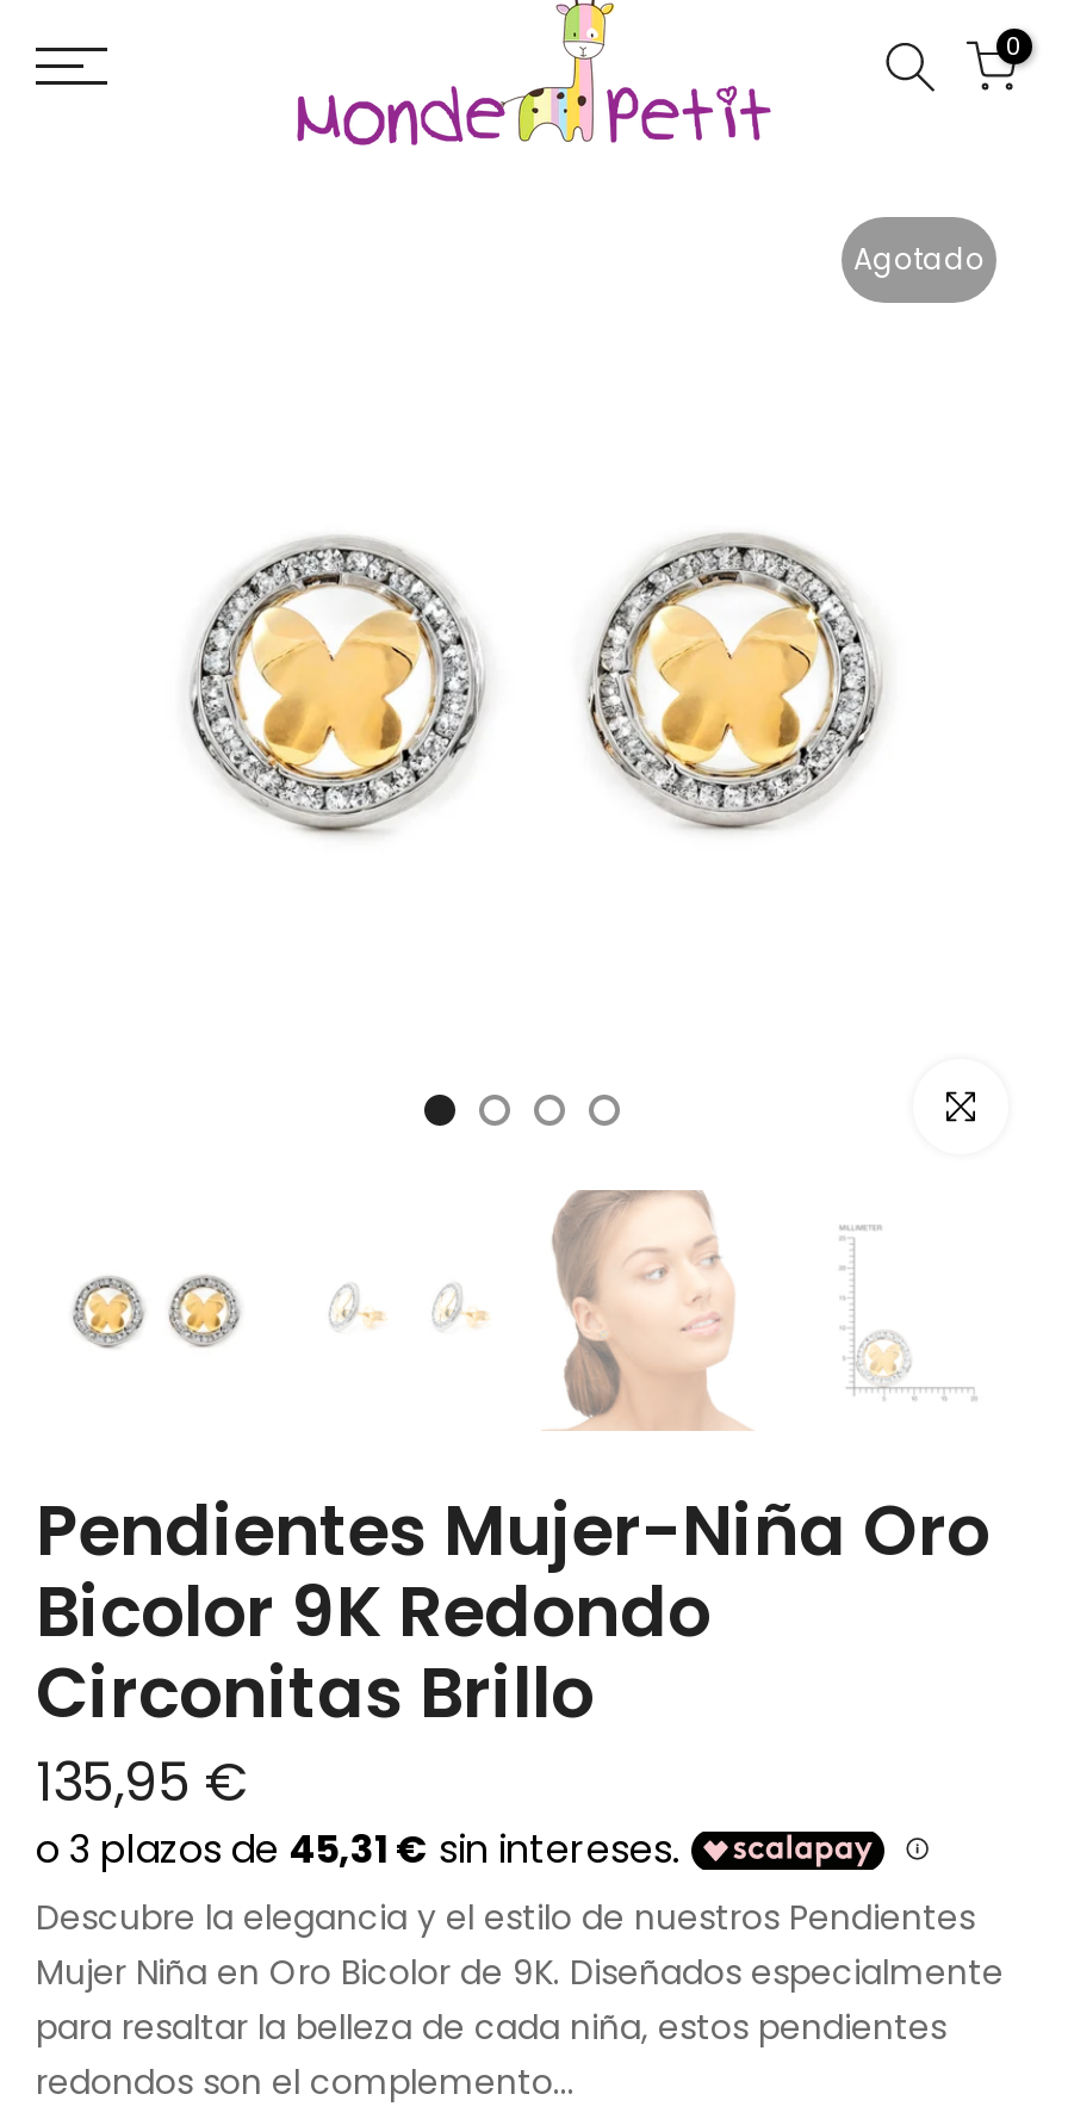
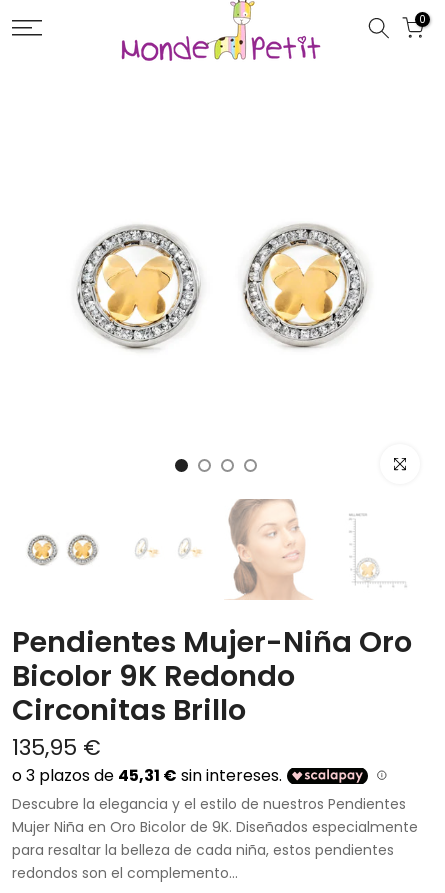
[853,238,985,279] Agotado -> none

